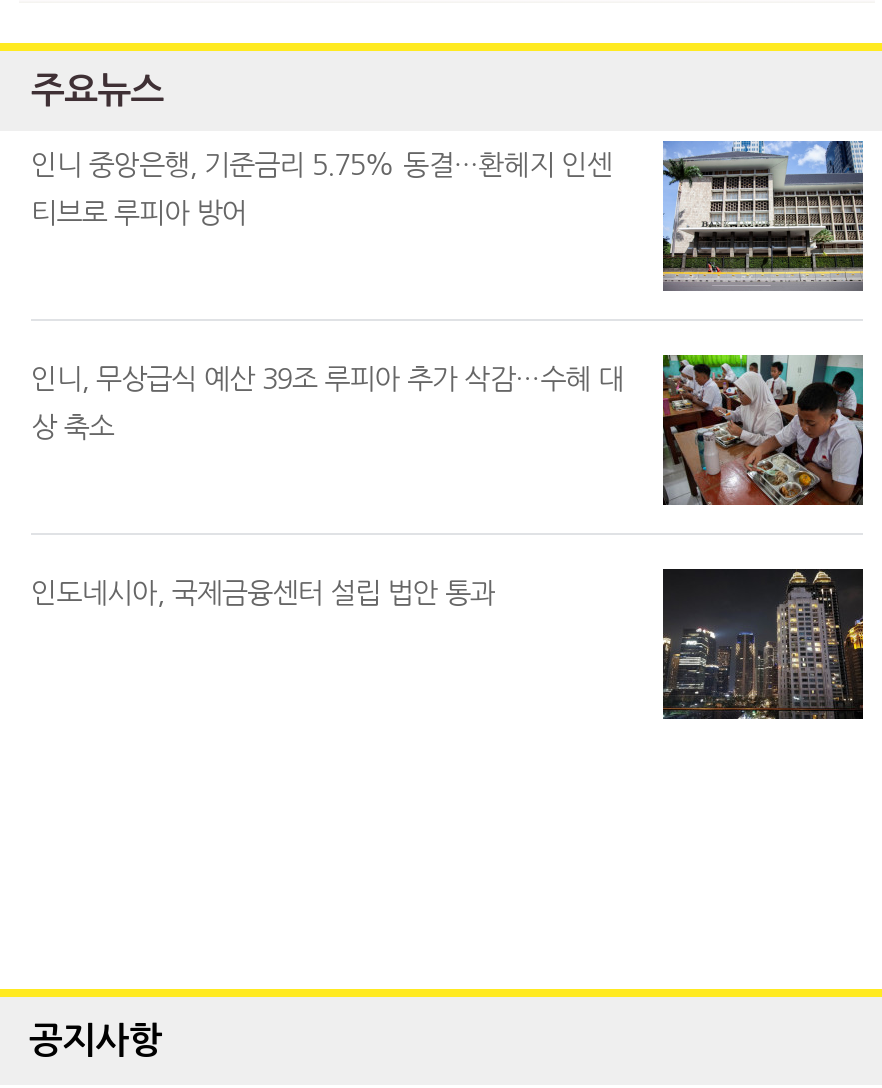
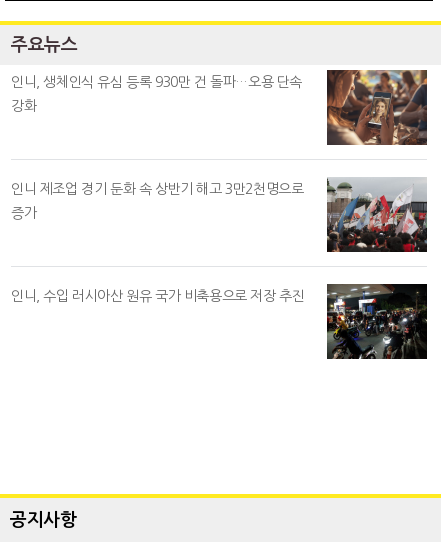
[31,140,865,292] [image] | 인니 중앙은행, 기준금리 5.75% 동결…환헤지 인센 -> [11,69,428,145] [image] | 인니, 생체인식 유심 등록 930만 건 돌파…오용 단속
[31,199,247,227] 티브로 루피아 방어 -> [11,99,36,113] 강화
[31,354,865,508] [image] | 인니, 무상급식 예산 39조 루피아 추가 삭감…수혜 대 -> [11,178,428,253] [image] | 인니 제조업 경기 둔화 속 상반기 해고 3만2천명으로
[31,413,114,441] 상 축소 -> [11,206,36,220] 증가
[661,566,865,722] [image] -> [327,283,428,360] [image]
[31,579,495,607] 인도네시아, 국제금융센터 설립 법안 통과 -> [11,289,304,303] 인니, 수입 러시아산 원유 국가 비축용으로 저장 추진

